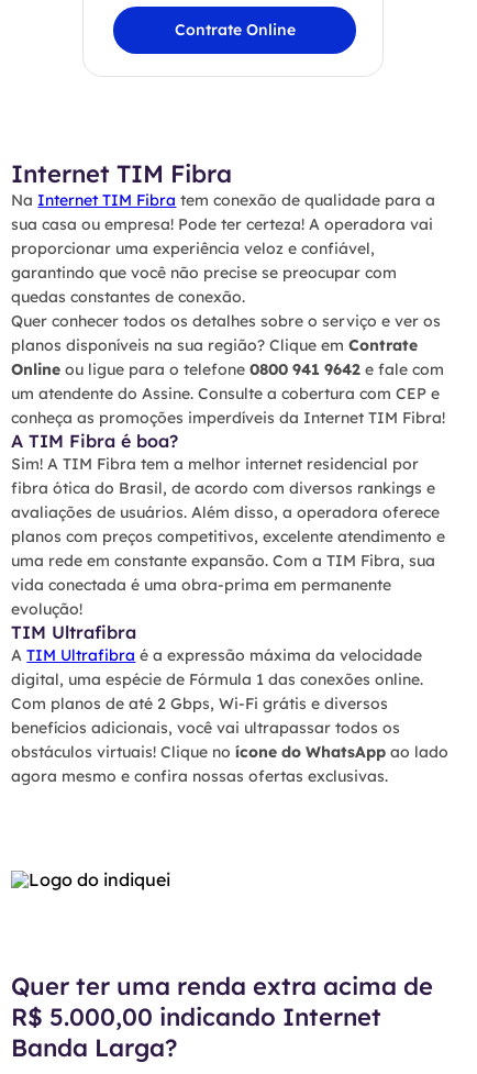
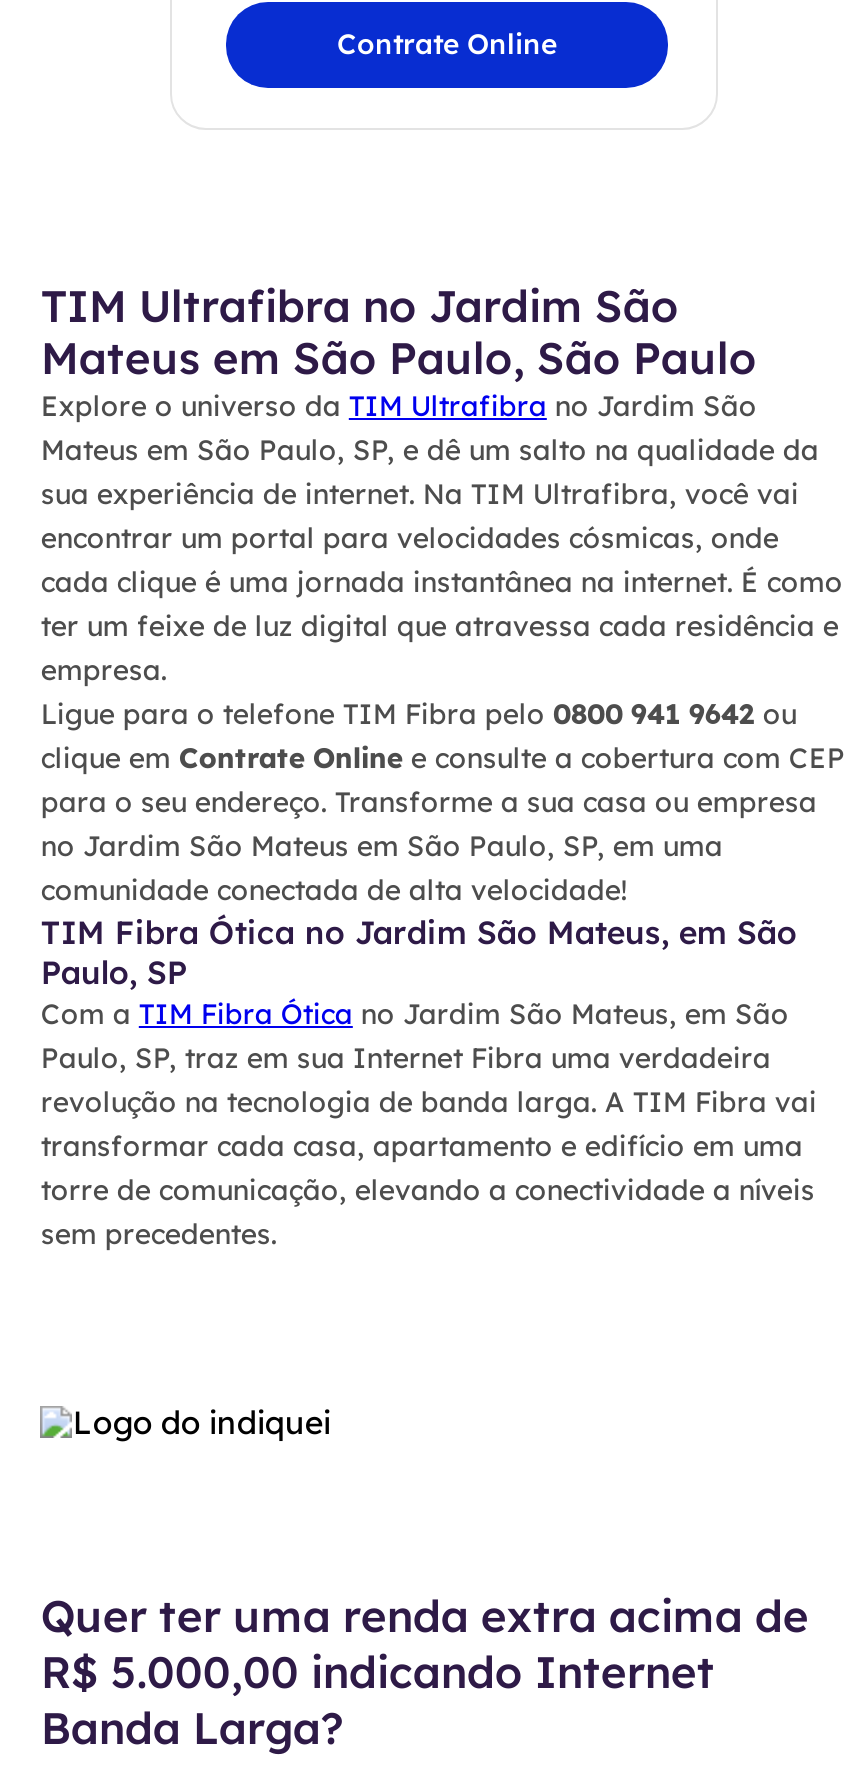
[11,158,449,786] Internet TIM Fibra | Na Internet TIM Fibra tem conexão de qualidade para a | sua casa ou empresa! Pode ter certeza! A operadora vai | proporcionar uma experiência veloz e confiável, | garantindo que você não precise se preocupar com | quedas constantes de conexão. | Quer conhecer todos os detalhes sobre o serviço e ver os | planos disponíveis na sua região? Clique em Contrate | Online ou ligue para o telefone 0800 941 9642 e fale com | um atendente do Assine. Consulte a cobertura com CEP e | conheça as promoções imperdíveis da Internet TIM Fibra! | A TIM Fibra é boa? | Sim! A TIM Fibra tem a melhor internet residencial por | fibra ótica do Brasil, de acordo com diversos rankings e | avaliações de usuários. Além disso, a operadora oferece | planos com preços competitivos, excelente atendimento e | uma rede em constante expansão. Com a TIM Fibra, sua | vida conectada é uma obra-prima em permanente | evolução! | TIM Ultrafibra | A TIM Ultrafibra é a expressão máxima da velocidade | digital, uma espécie de Fórmula 1 das conexões online. | Com planos de até 2 Gbps, Wi-Fi grátis e diversos | benefícios adicionais, você vai ultrapassar todos os | obstáculos virtuais! Clique no ícone do WhatsApp ao lado | agora mesmo e confira nossas ofertas exclusivas. -> [41,278,845,1252] TIM Ultrafibra no Jardim São | Mateus em São Paulo, São Paulo | Explore o universo da TIM Ultrafibra no Jardim São | Mateus em São Paulo, SP, e dê um salto na qualidade da | sua experiência de internet. Na TIM Ultrafibra, você vai | encontrar um portal para velocidades cósmicas, onde | cada clique é uma jornada instantânea na internet. É como | ter um feixe de luz digital que atravessa cada residência e | empresa. | Ligue para o telefone TIM Fibra pelo 0800 941 9642 ou | clique em Contrate Online e consulte a cobertura com CEP | para o seu endereço. Transforme a sua casa ou empresa | no Jardim São Mateus em São Paulo, SP, em uma | comunidade conectada de alta velocidade! | TIM Fibra Ótica no Jardim São Mateus, em São | Paulo, SP | Com a TIM Fibra Ótica no Jardim São Mateus, em São | Paulo, SP, traz em sua Internet Fibra uma verdadeira | revolução na tecnologia de banda larga. A TIM Fibra vai | transformar cada casa, apartamento e edifício em uma | torre de comunicação, elevando a conectividade a níveis | sem precedentes.

